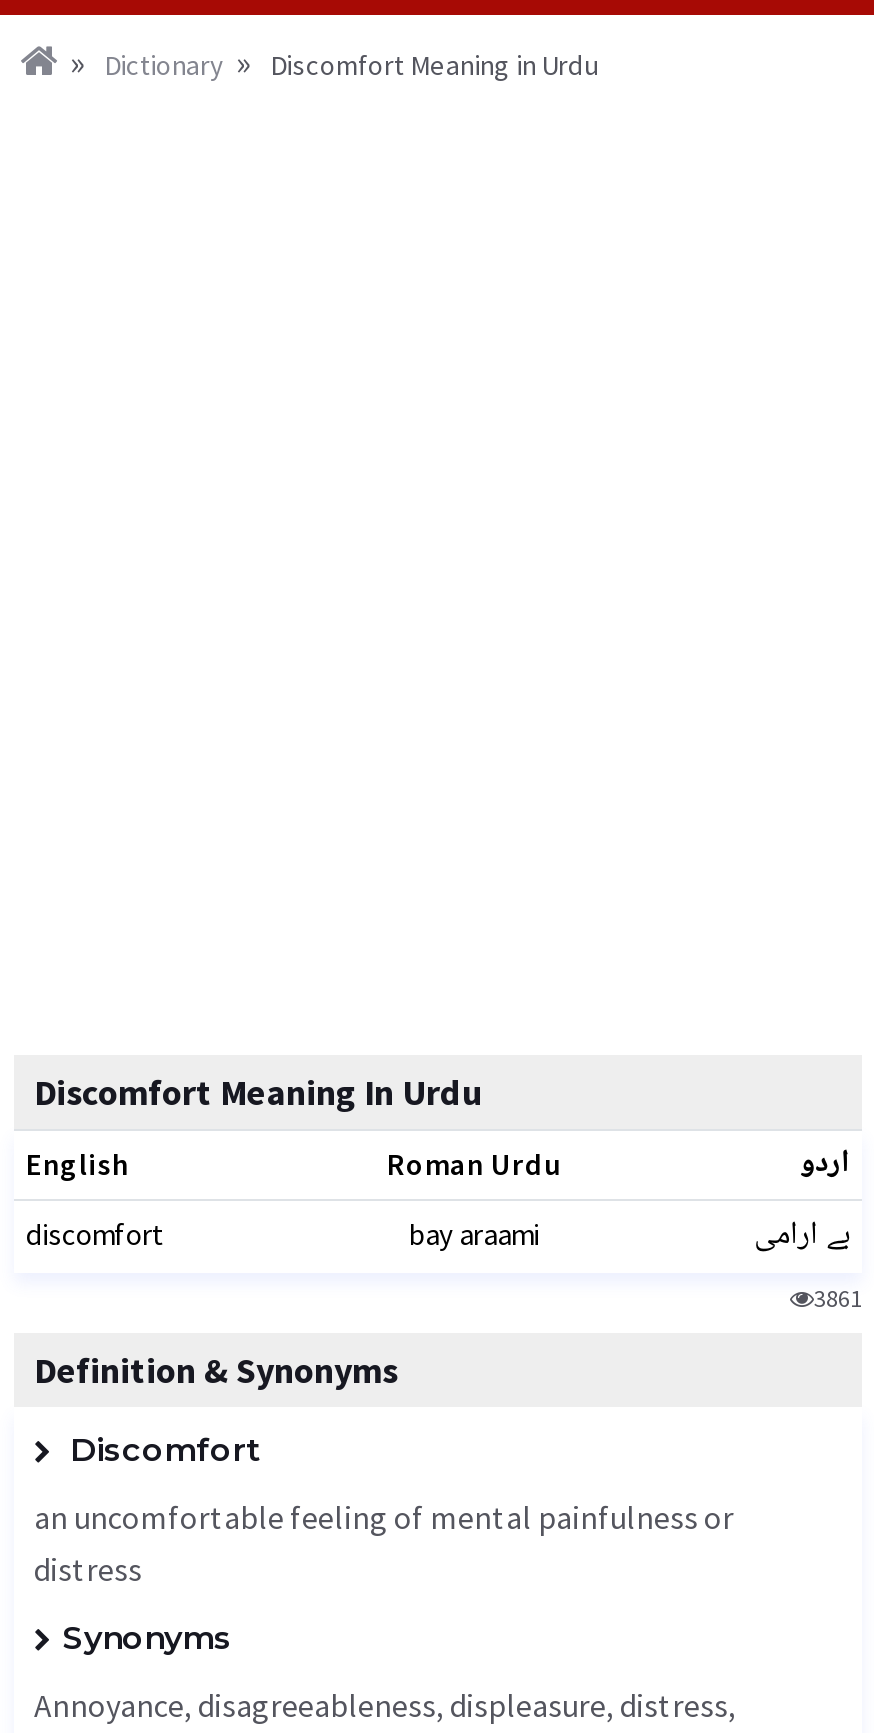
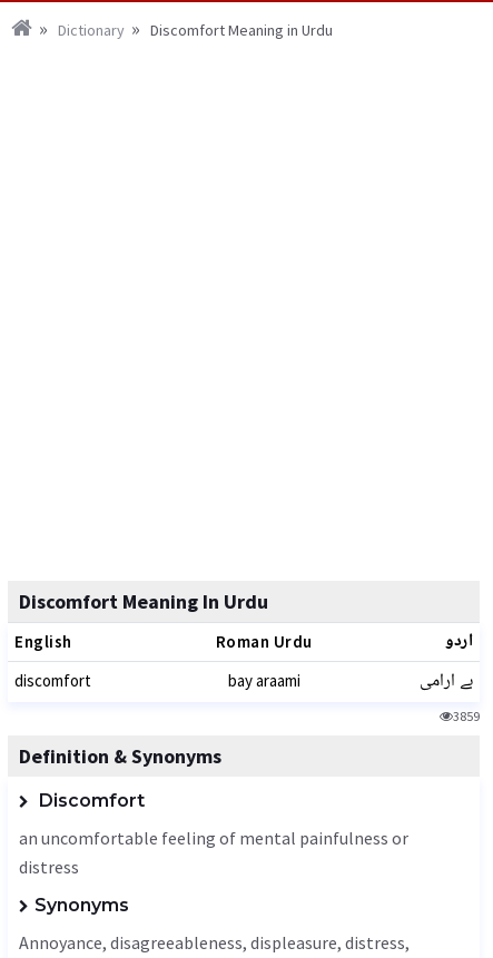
[814,1283,862,1313] 3861 -> [453,708,480,724] 3859

